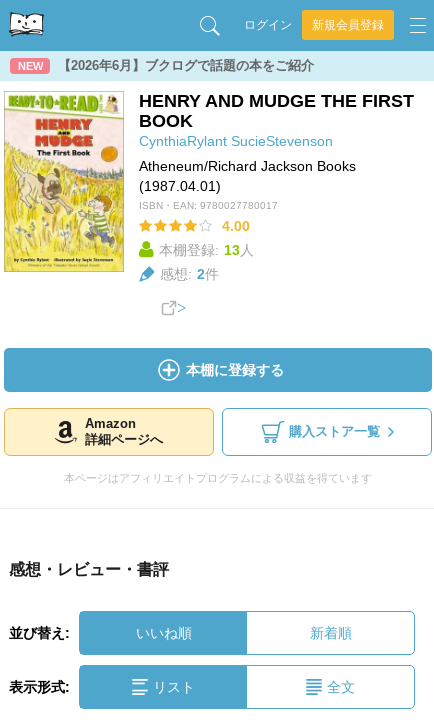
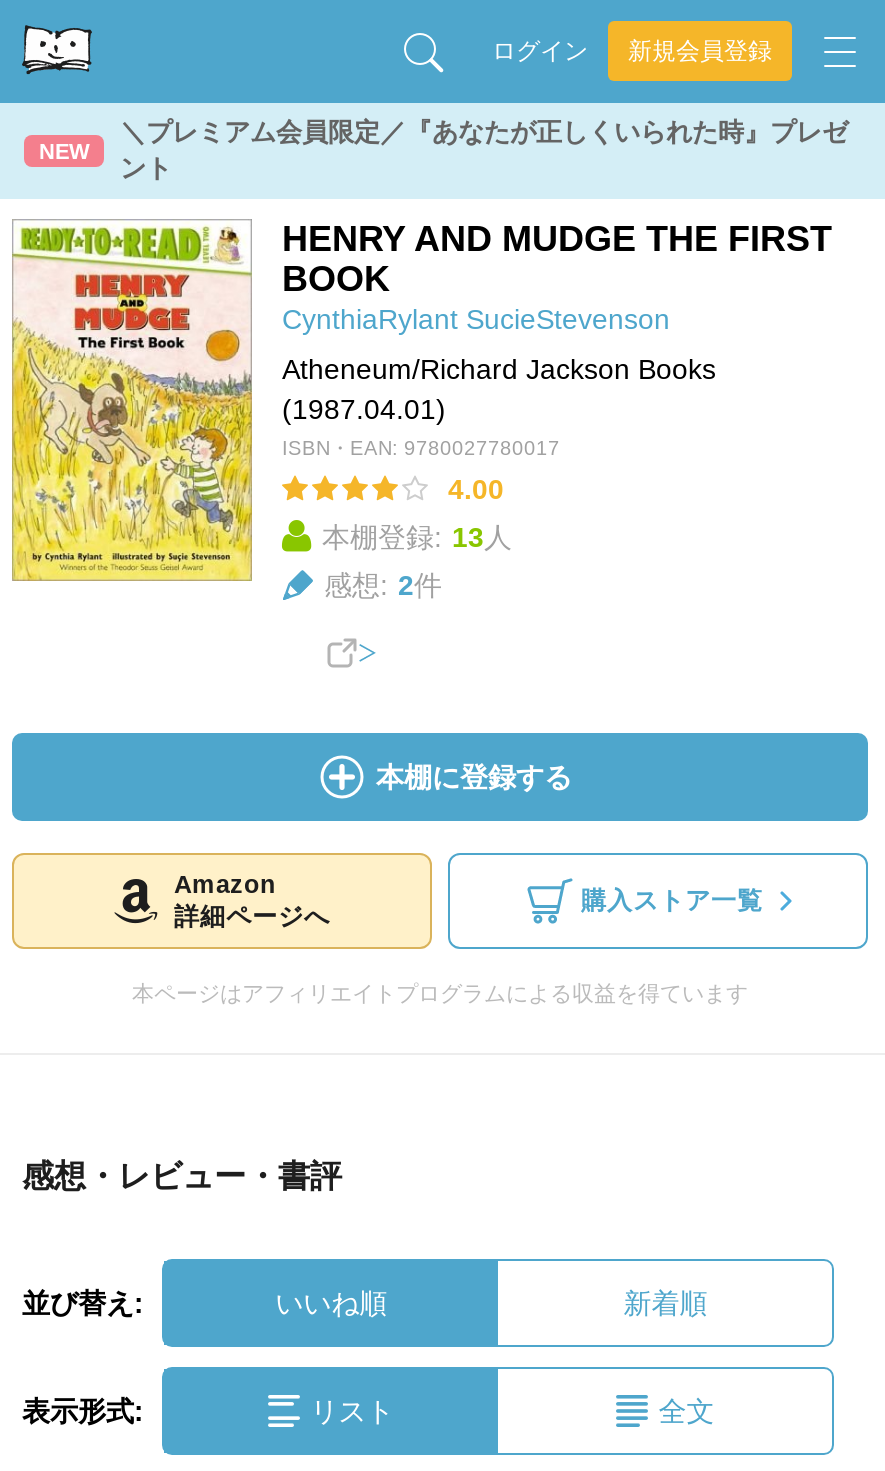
[58,58,314,73] 【2026年6月】ブクログで話題の本をご紹介 -> [120,117,848,183] ＼プレミアム会員限定／『あなたが正しくいられた時』プレゼ | ント

